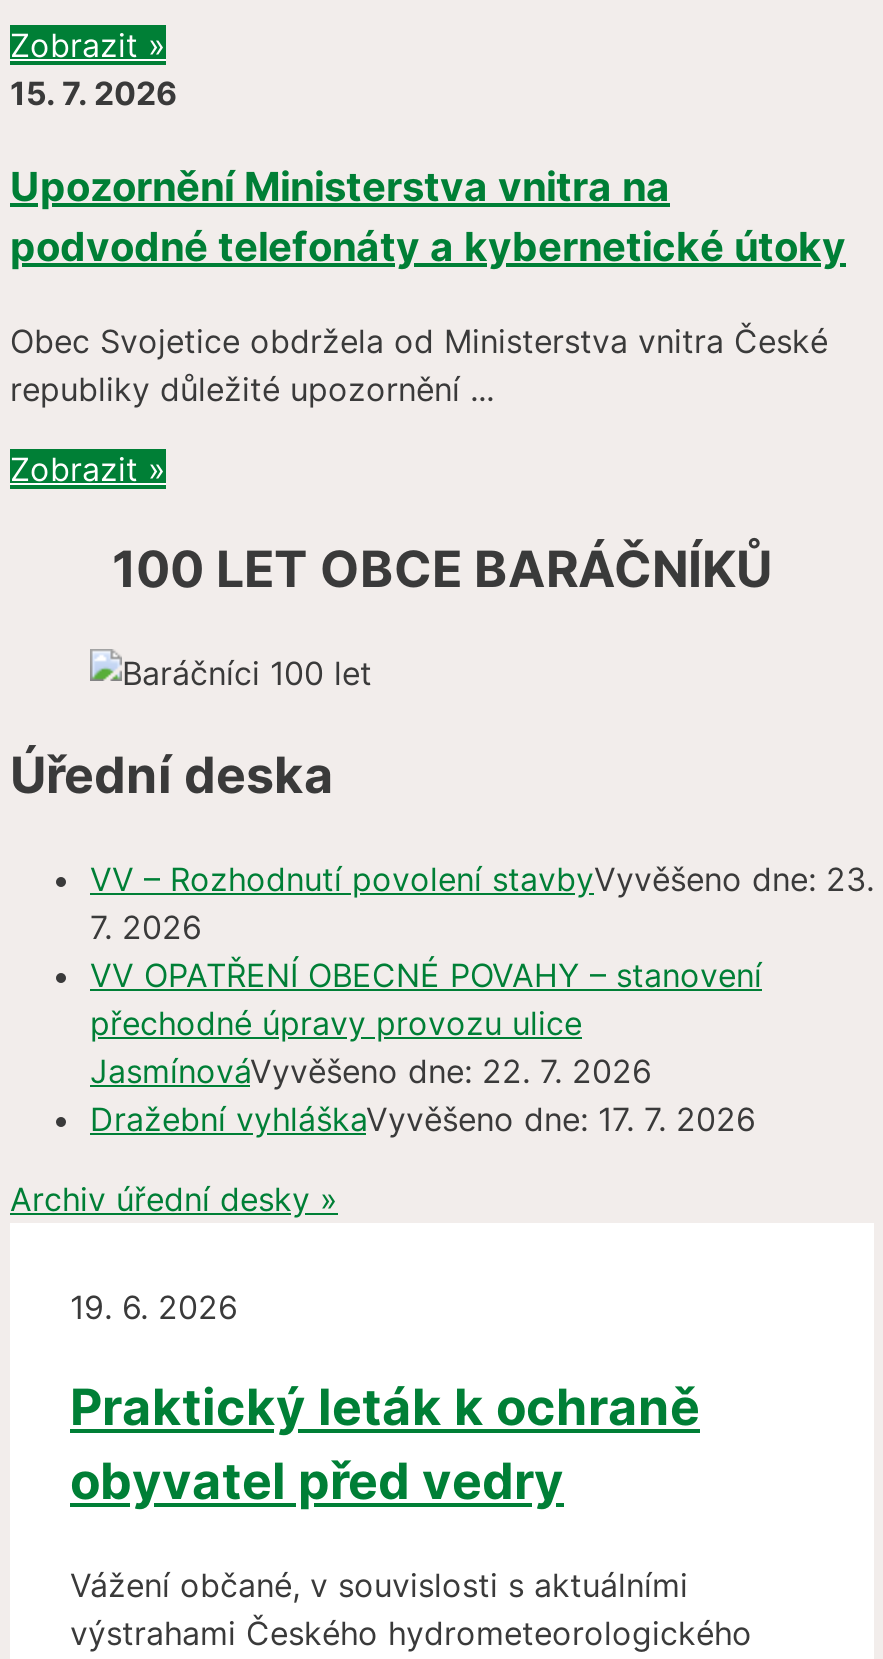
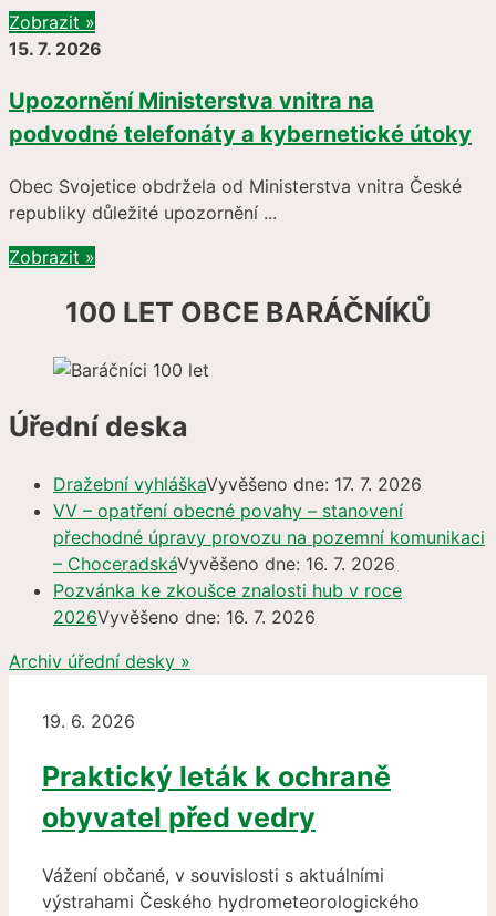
[90,858,874,1090] VV – Rozhodnutí povolení stavbyVyvěšeno dne: 23. | 7. 2026 | VV OPATŘENÍ OBECNÉ POVAHY – stanovení | přechodné úpravy provozu ulice | JasmínováVyvěšeno dne: 22. 7. 2026 -> none
moved [90,1098,756,1138] -> [53,472,422,495]: Dražební vyhláškaVyvěšeno dne: 17. 7. 2026
none -> [53,499,485,627] VV – opatření obecné povahy – stanovení | přechodné úpravy provozu na pozemní komunikaci | – ChoceradskáVyvěšeno dne: 16. 7. 2026 | Pozvánka ke zkoušce znalosti hub v roce | 2026Vyvěšeno dne: 16. 7. 2026

